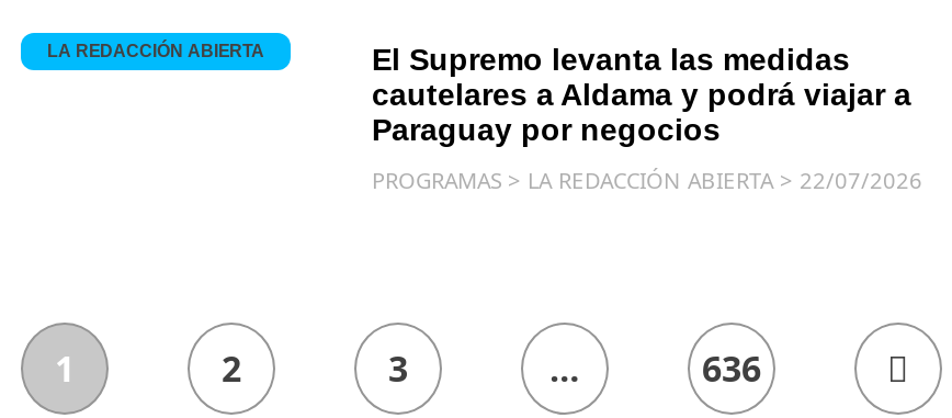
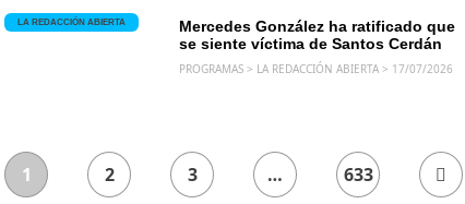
[372,41,911,147] El Supremo levanta las medidas | cautelares a Aldama y podrá viajar a | Paraguay por negocios -> [179,18,455,53] Mercedes González ha ratificado que | se siente víctima de Santos Cerdán
[372,164,922,195] PROGRAMAS > LA REDACCIÓN ABIERTA > 22/07/2026 -> [179,61,453,77] PROGRAMAS > LA REDACCIÓN ABIERTA > 17/07/2026
[702,345,761,394] 636 -> [343,163,373,187] 633

